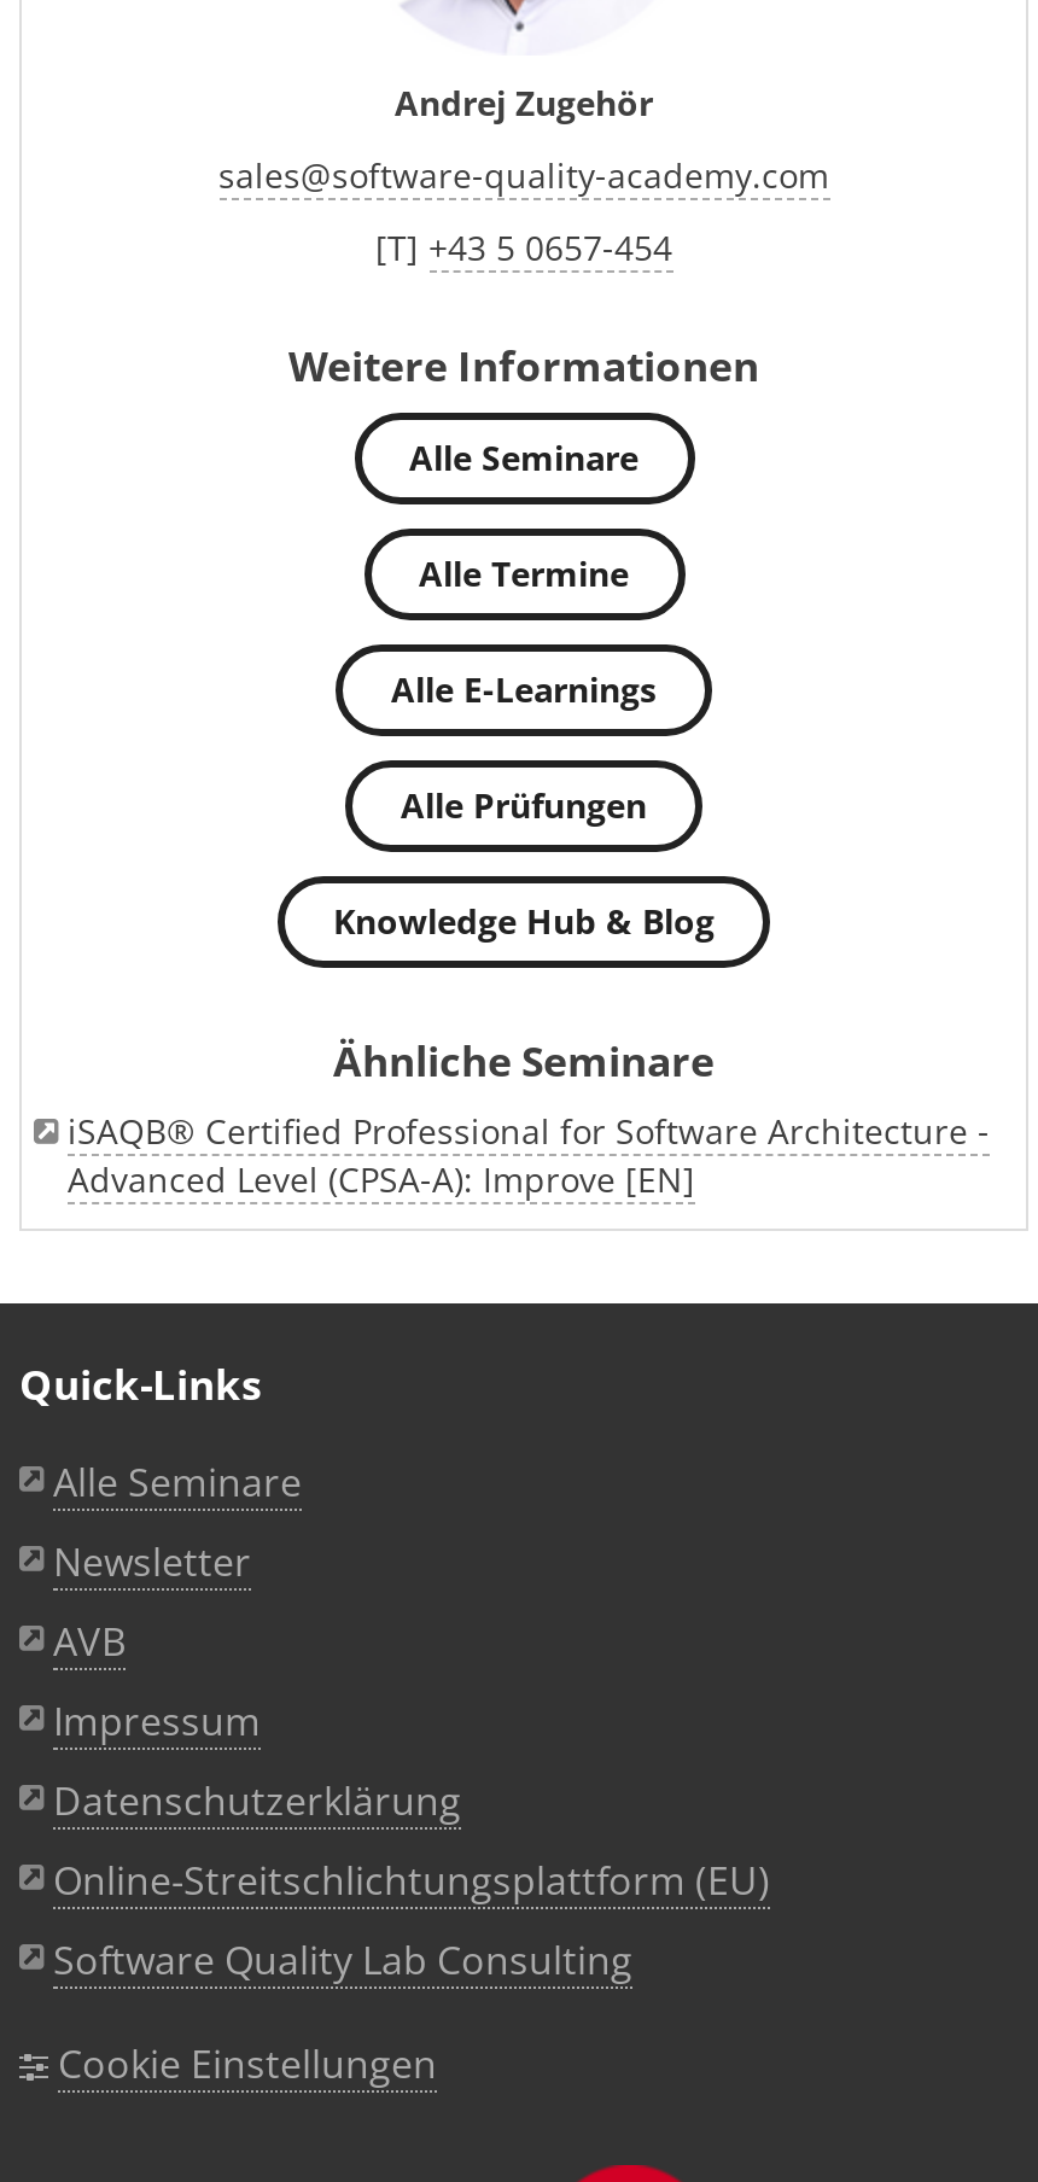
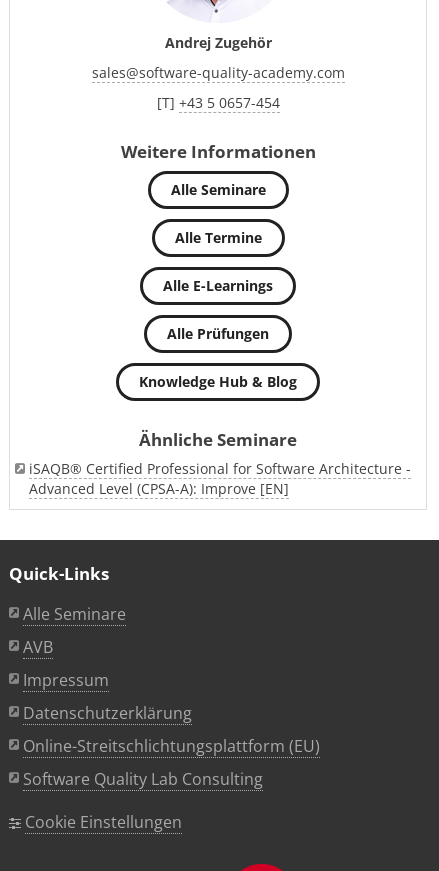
[53,1535,251,1588] Newsletter -> none

